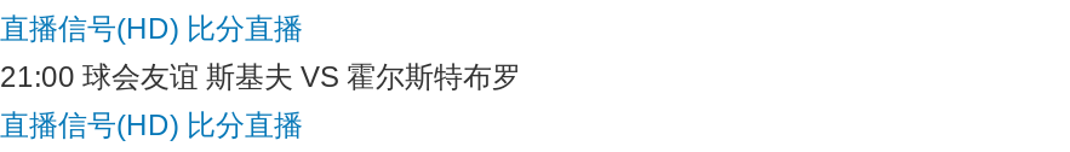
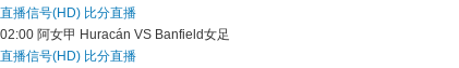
[0,60,521,94] 21:00 球会友谊斯基夫 VS 霍尔斯特布罗 -> [0,27,230,42] 02:00 阿女甲Huracán VS Banfield女足

